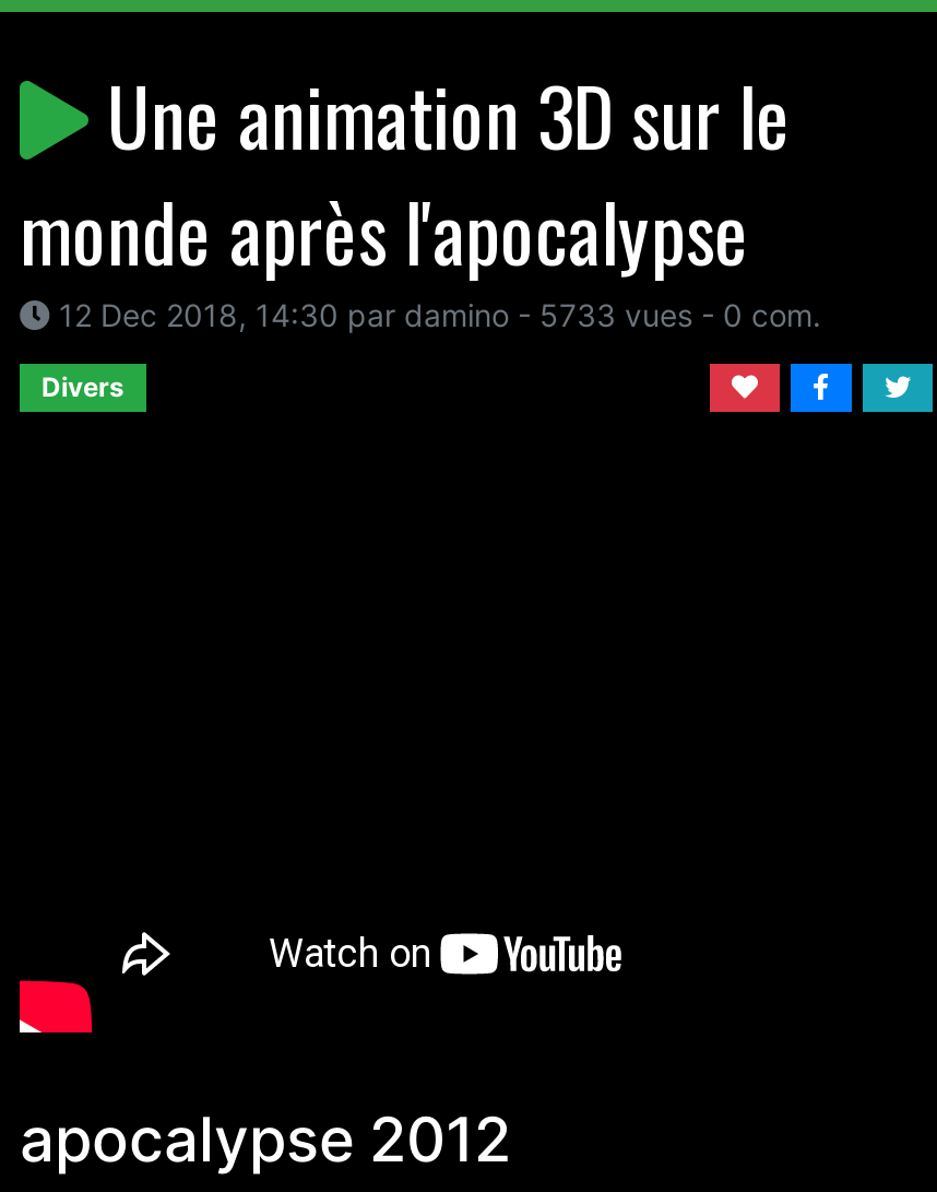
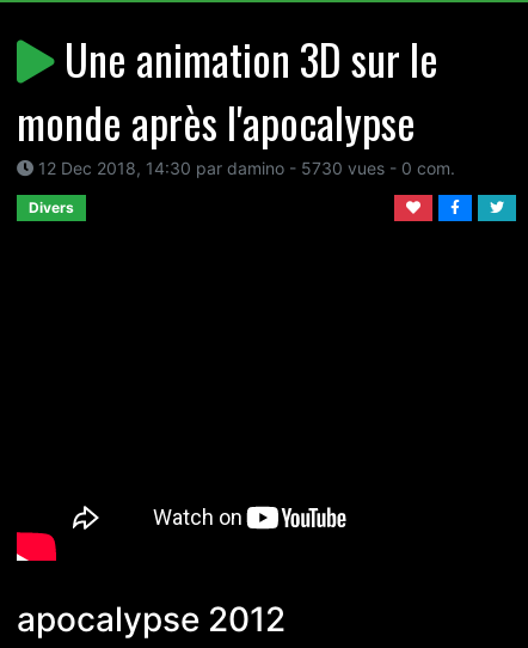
[50,296,821,333] 12 Dec 2018, 14:30 par damino - 5733 vues - 0 com. -> [33,158,455,178] 12 Dec 2018, 14:30 par damino - 5730 vues - 0 com.

